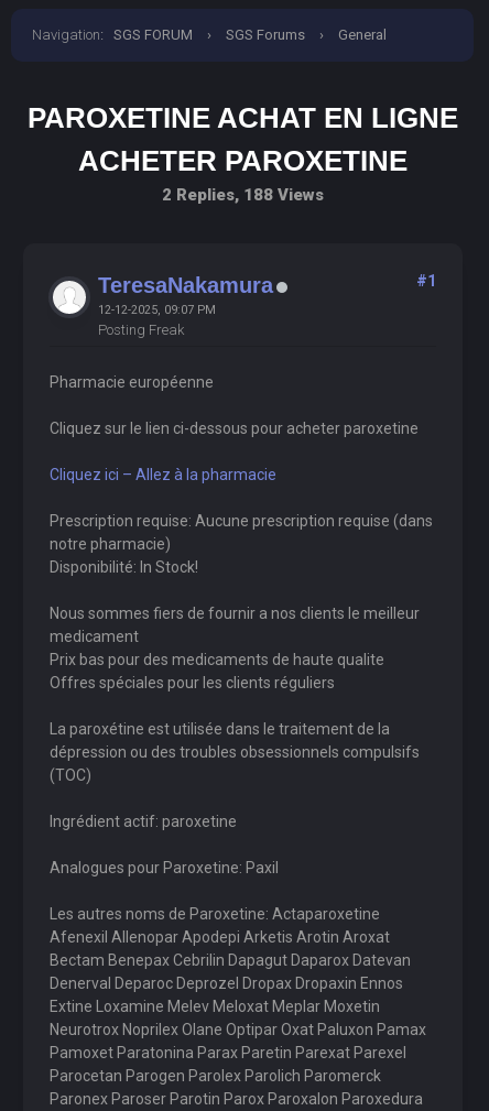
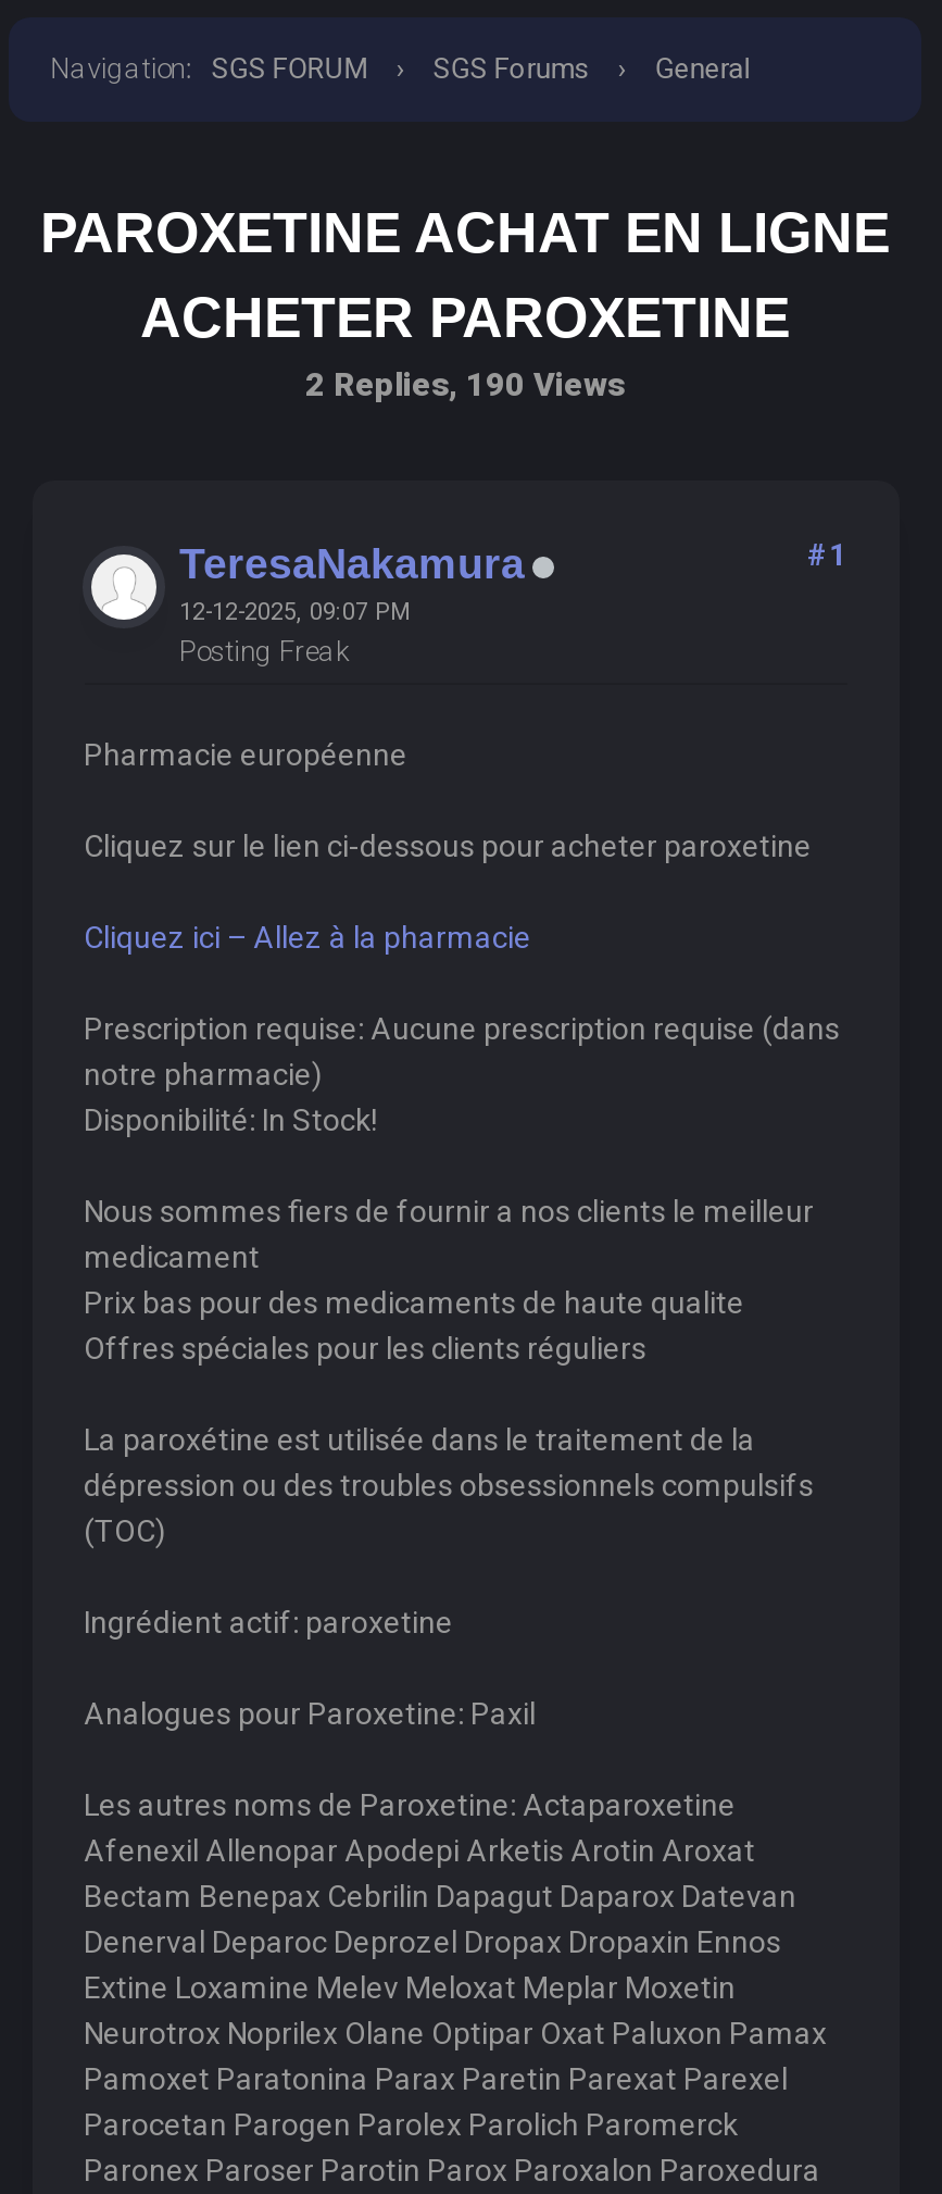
[161,185,323,205] 2 Replies, 188 Views -> [305,365,625,404] 2 Replies, 190 Views

